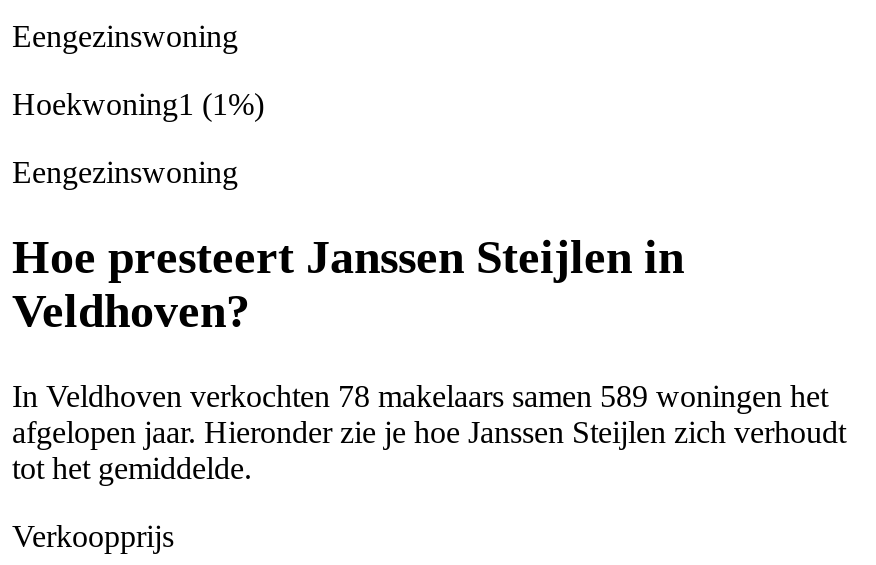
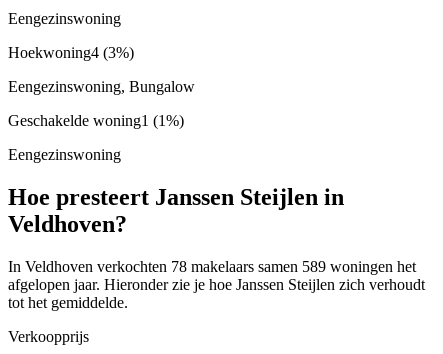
[12,88,264,122] Hoekwoning1 (1%) -> [8,44,195,129] Hoekwoning4 (3%) | Eengezinswoning, Bungalow | Geschakelde woning1 (1%)

